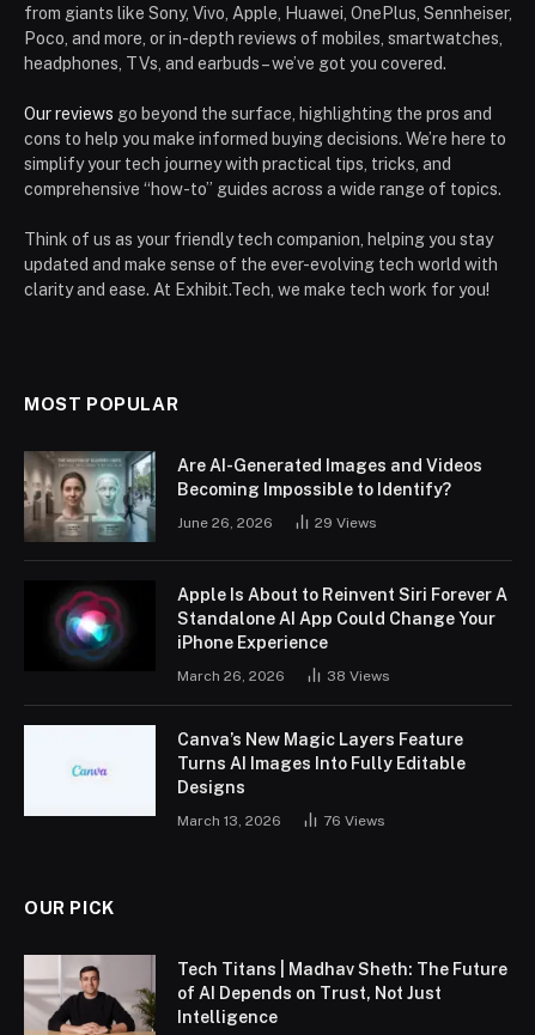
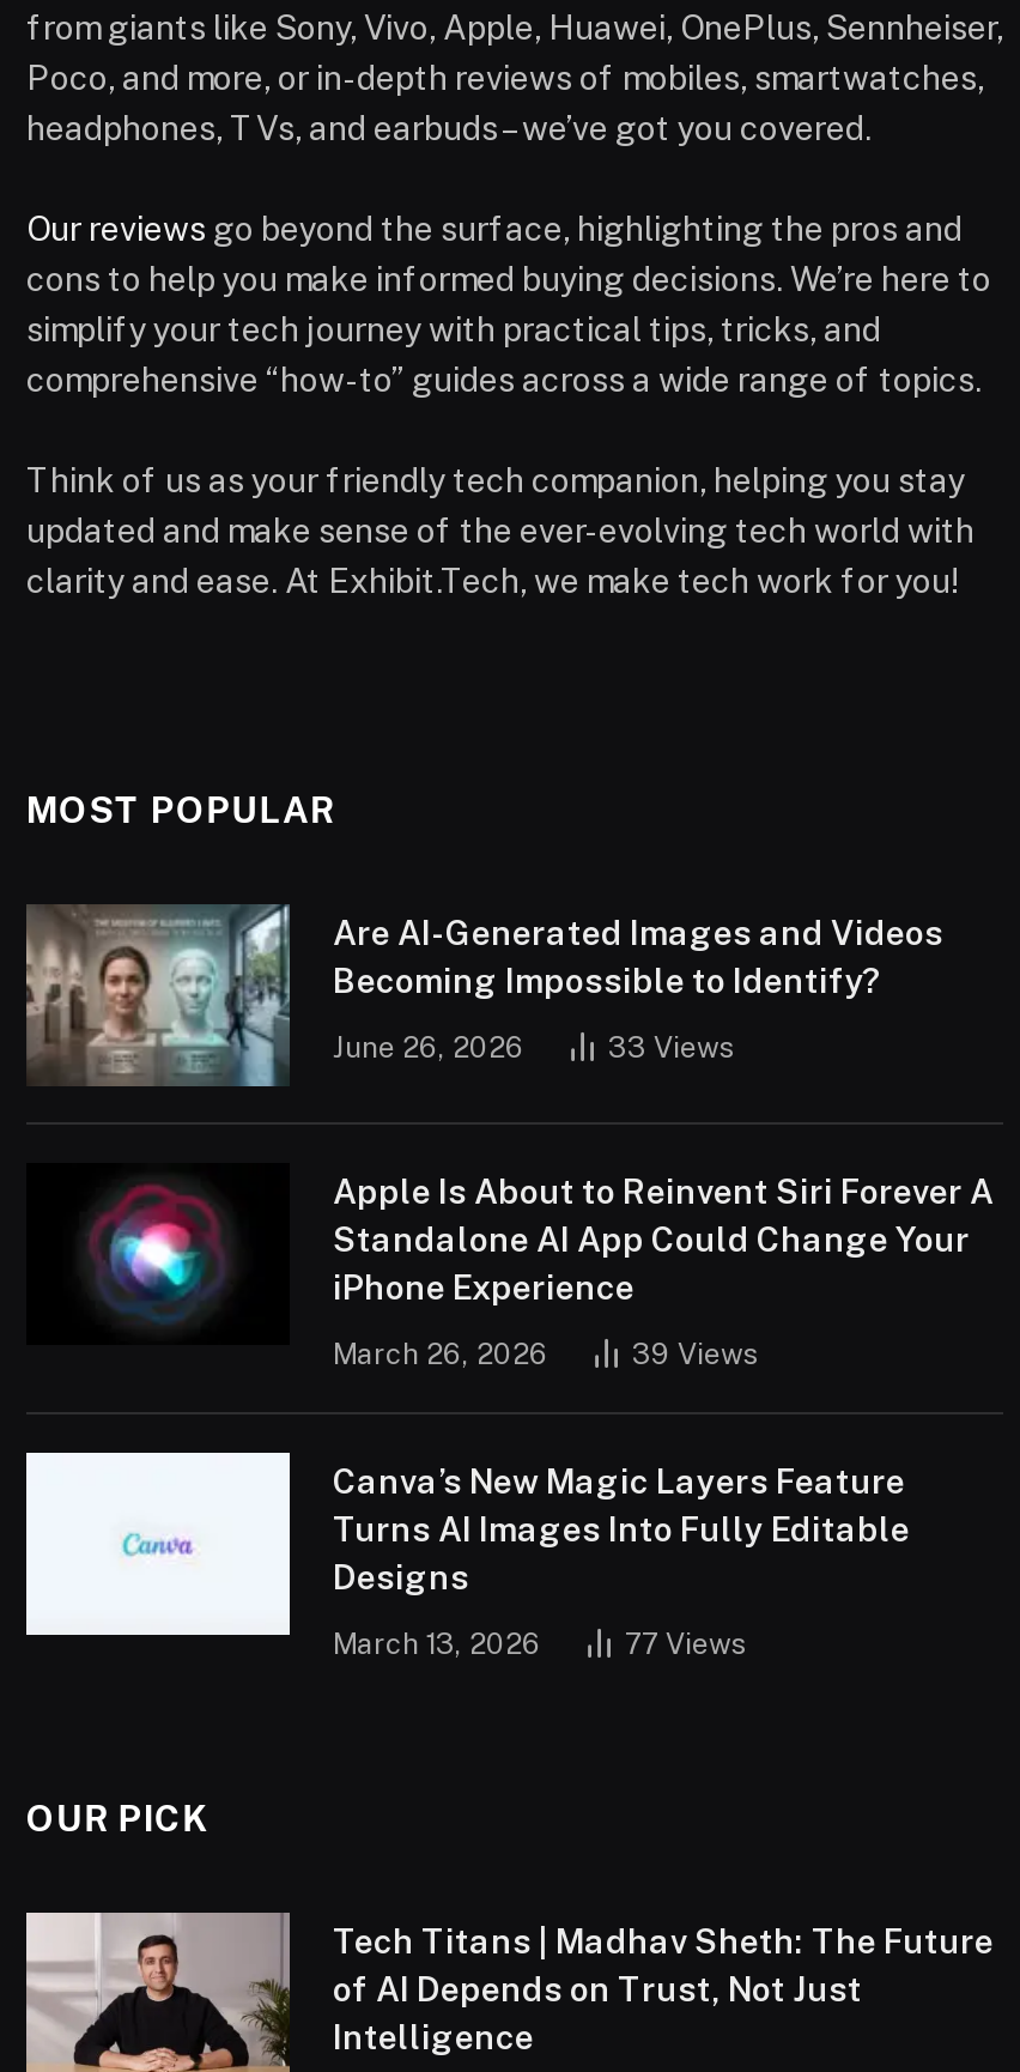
[315,515,377,532] 29 Views -> [608,1031,735,1065] 33 Views
[327,668,390,685] 38 Views -> [632,1338,759,1371] 39 Views
[323,813,385,830] 76 Views -> [625,1628,747,1661] 77 Views

